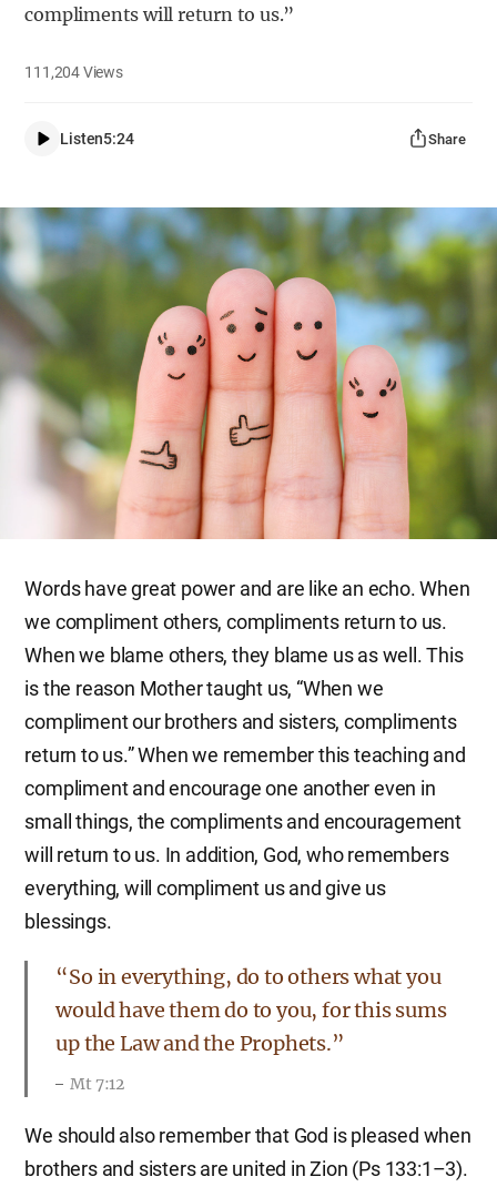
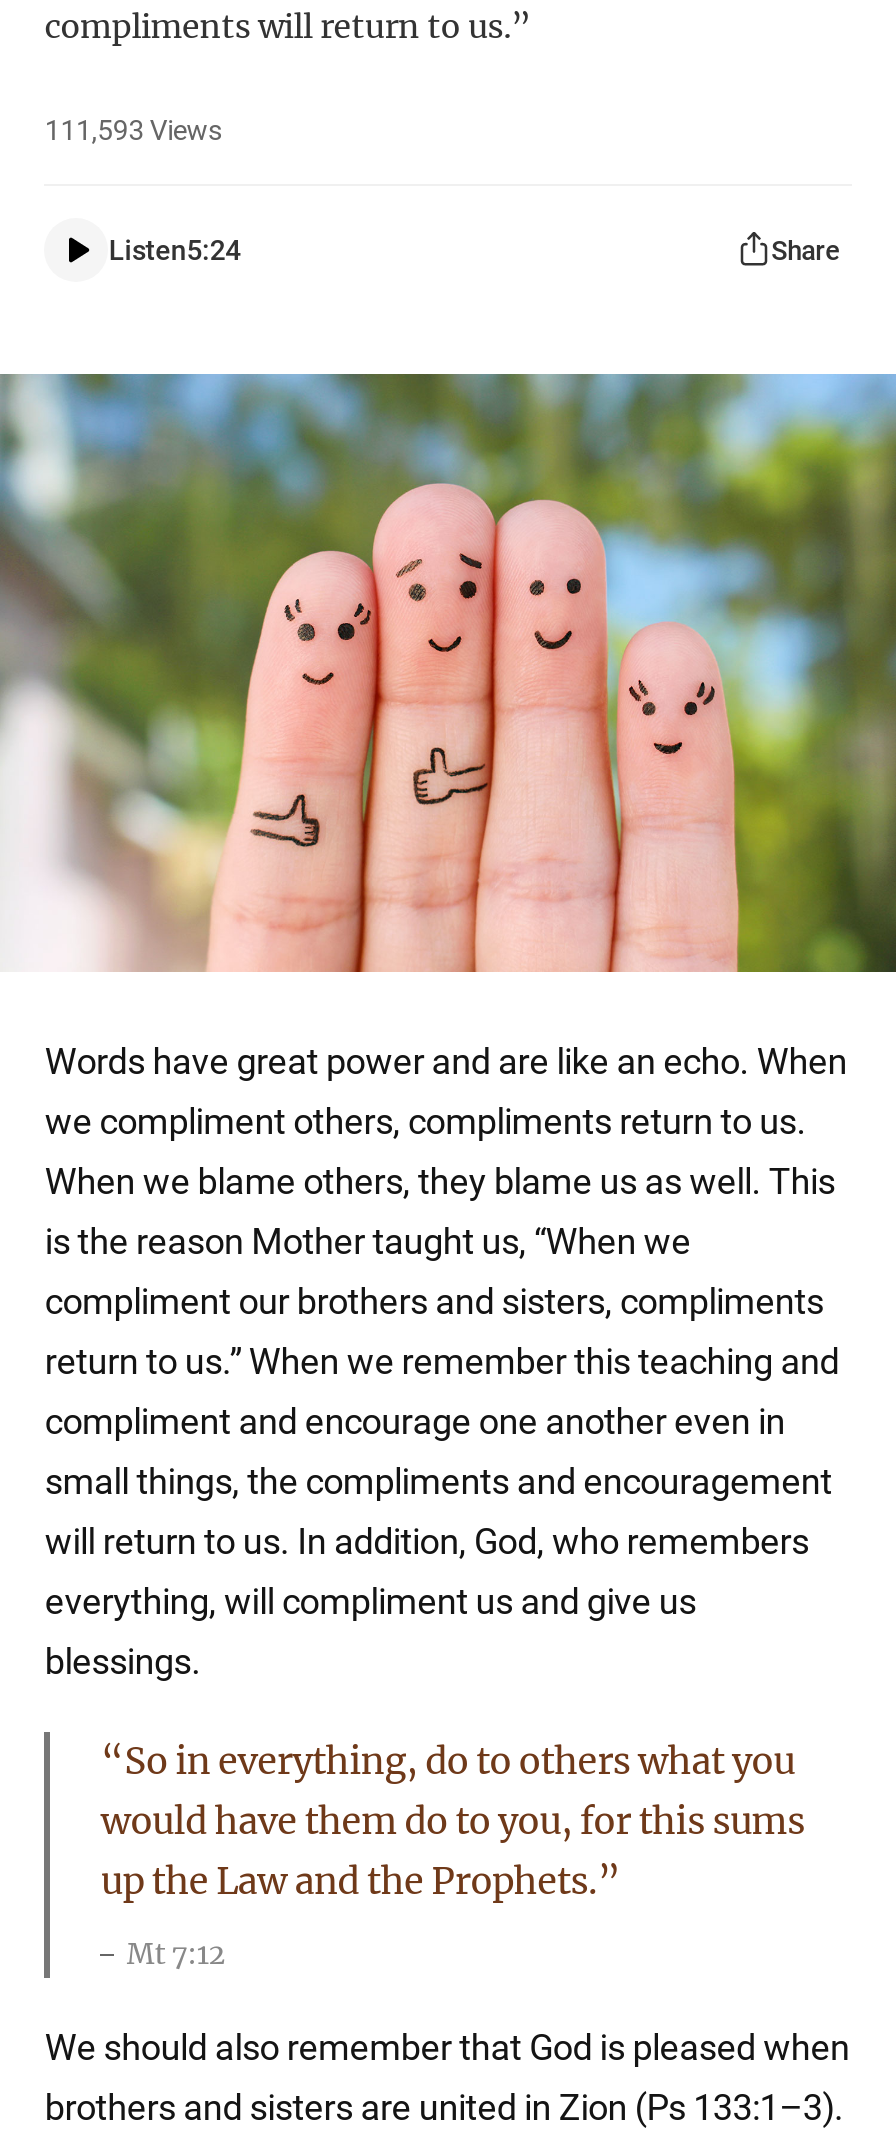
[25,63,123,81] 111,204 Views -> [45,114,222,146] 111,593 Views

